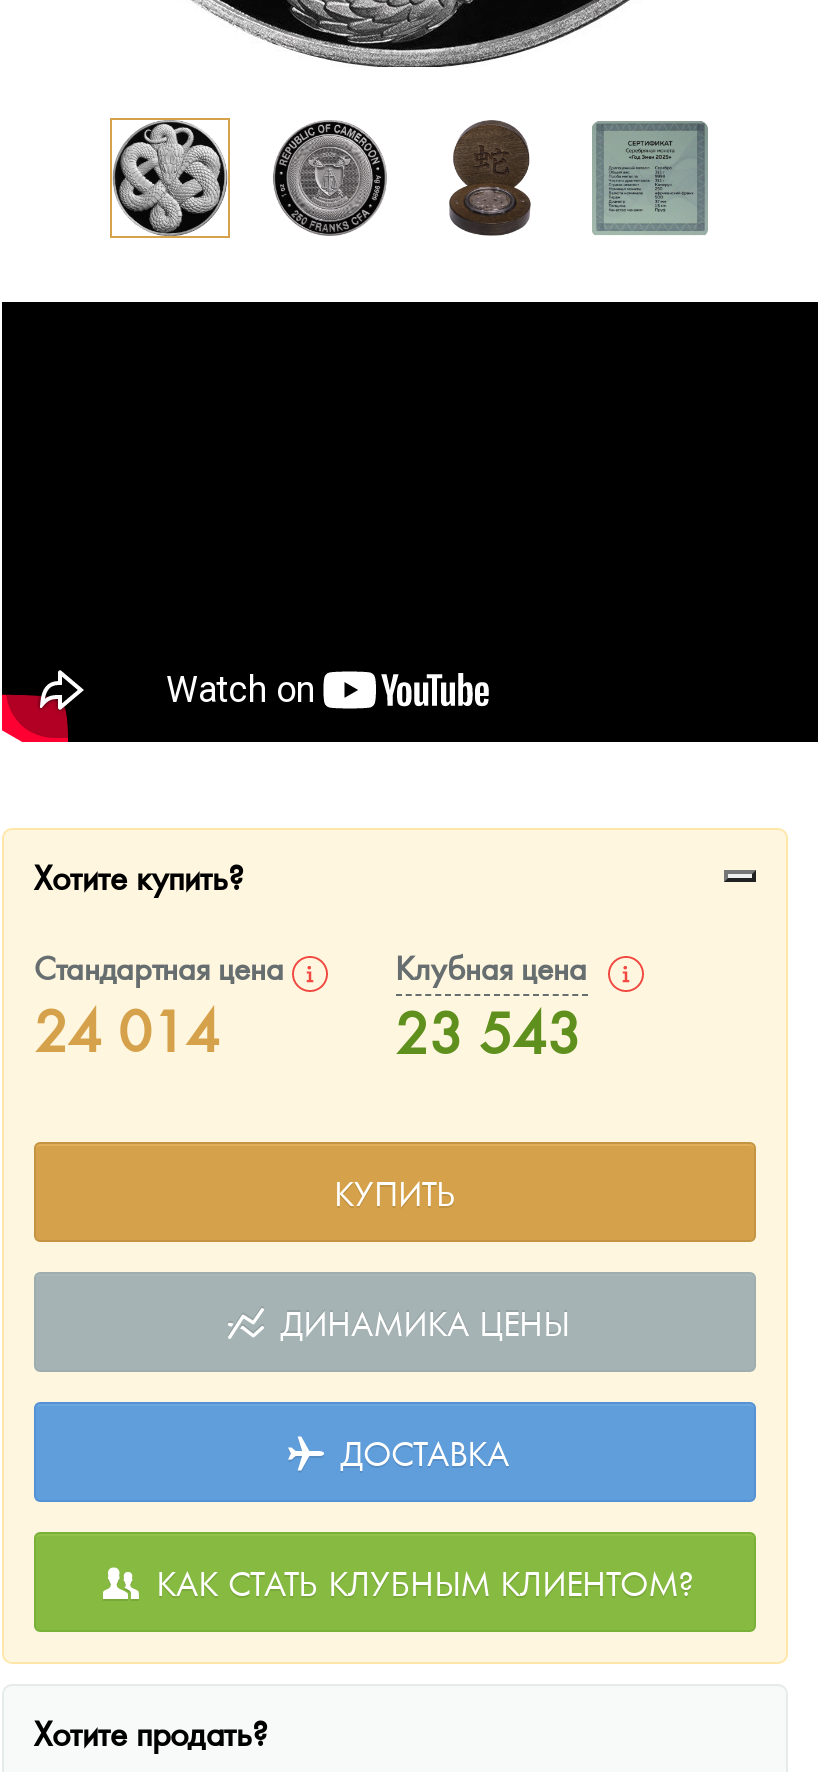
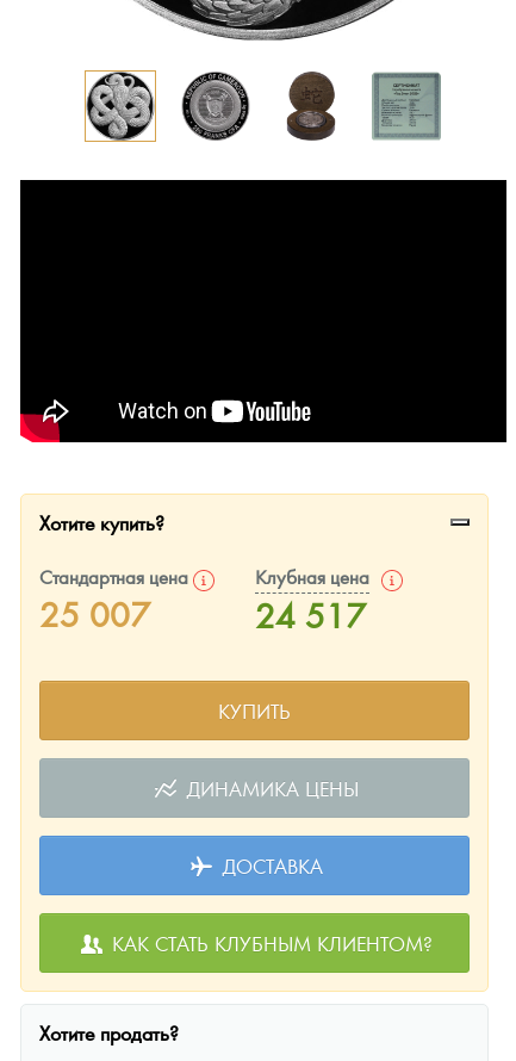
[34,995,220,1067] 24 014 -> [39,593,150,636] 25 007
[395,997,581,1069] 23 543 -> [254,594,365,637] 24 517

